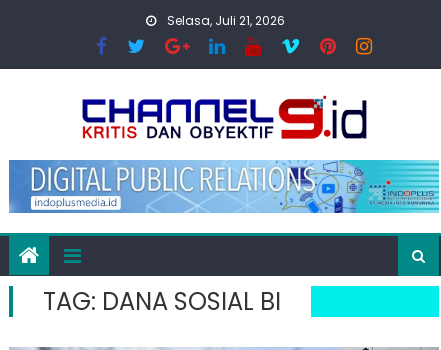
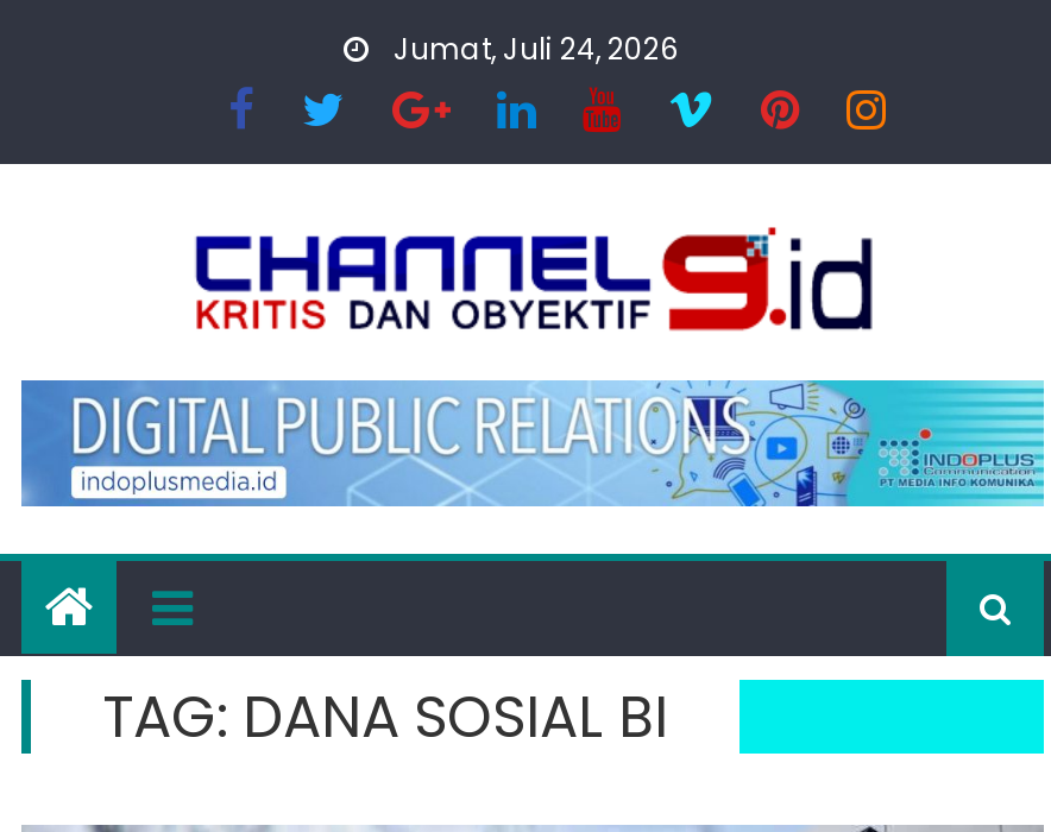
[163,12,284,29] Selasa, Juli 21, 2026 -> [386,29,679,69] Jumat, Juli 24, 2026

